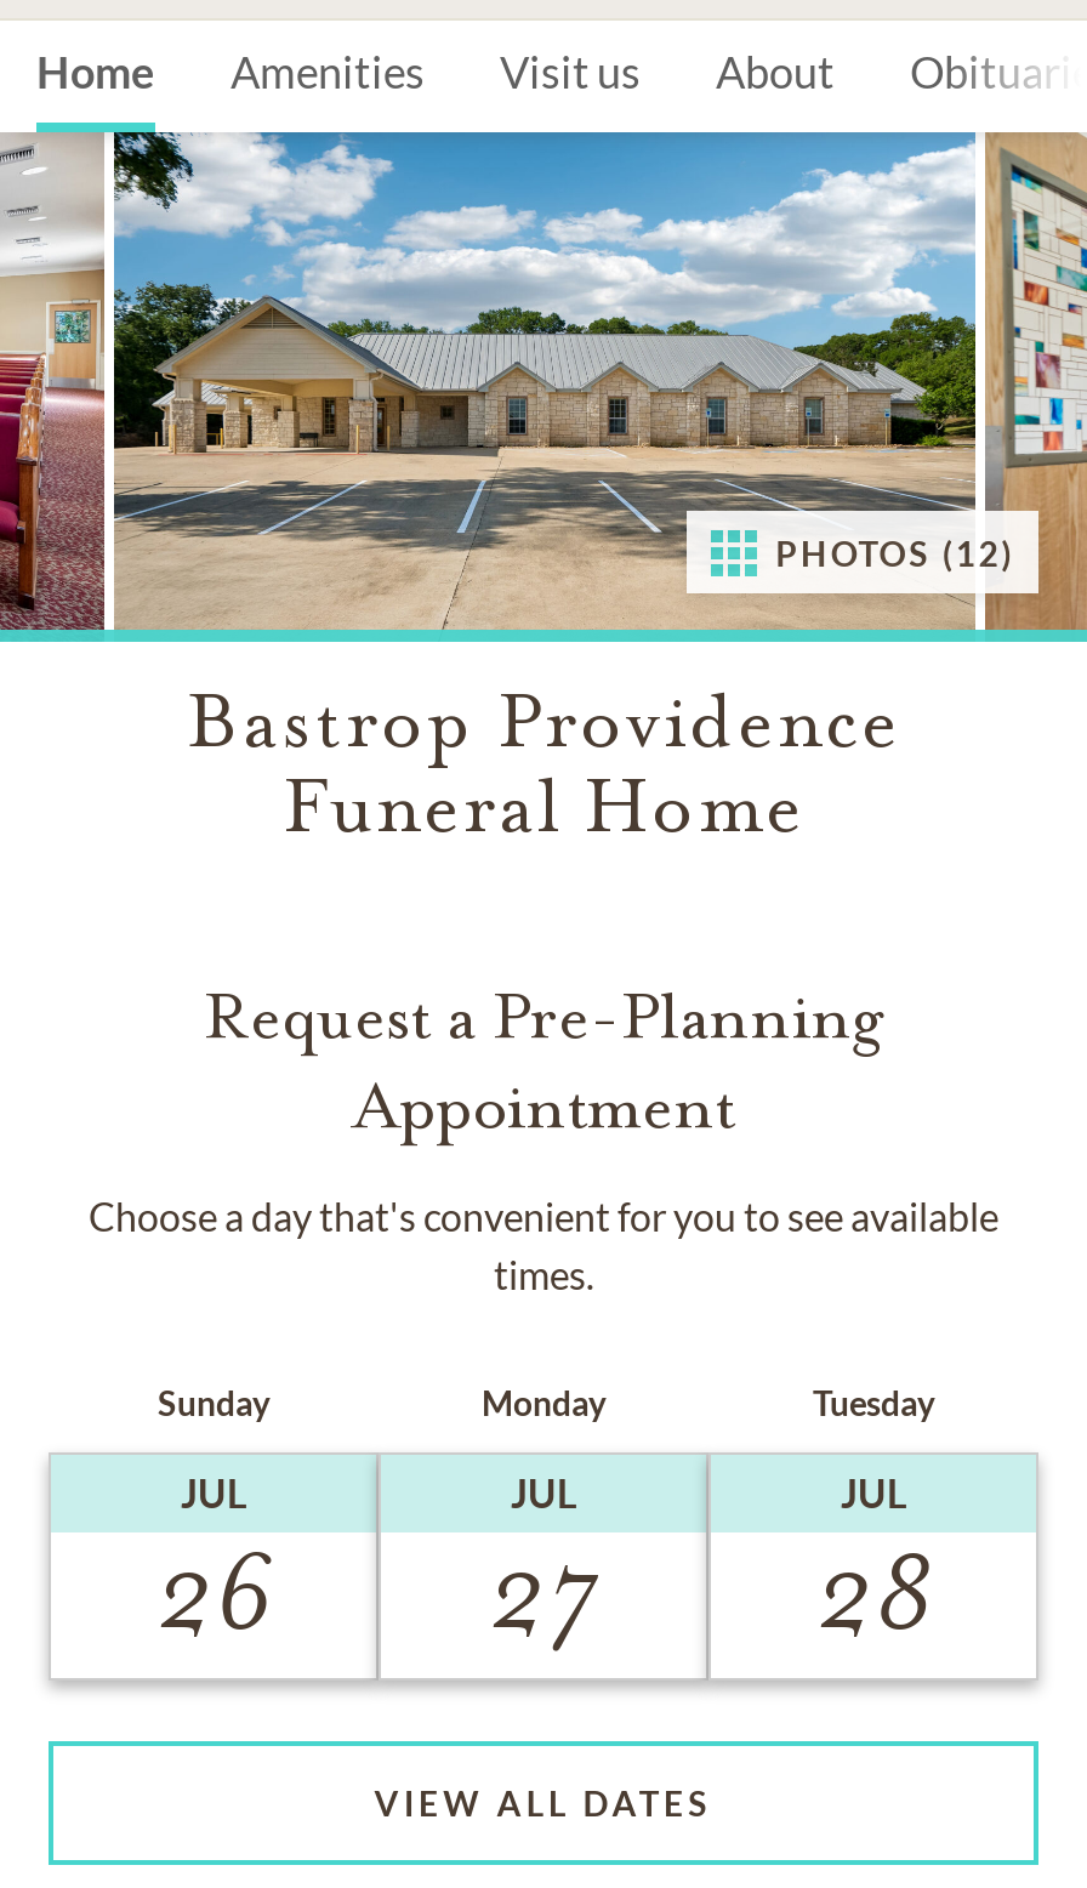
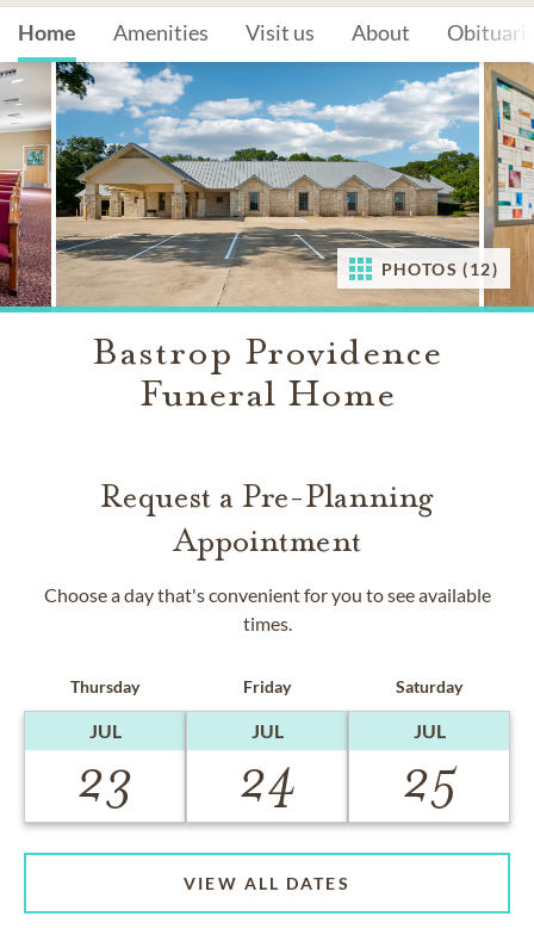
[158,1382,269,1423] Sunday -> [70,676,139,696] Thursday
[482,1382,605,1423] Monday -> [243,676,291,696] Friday
[813,1382,934,1423] Tuesday -> [396,676,462,696] Saturday
[155,1525,272,1661] 26 -> [76,747,133,813] 23
[488,1525,599,1661] 27 -> [238,747,296,813] 24
[815,1525,932,1661] 28 -> [401,747,457,813] 25

